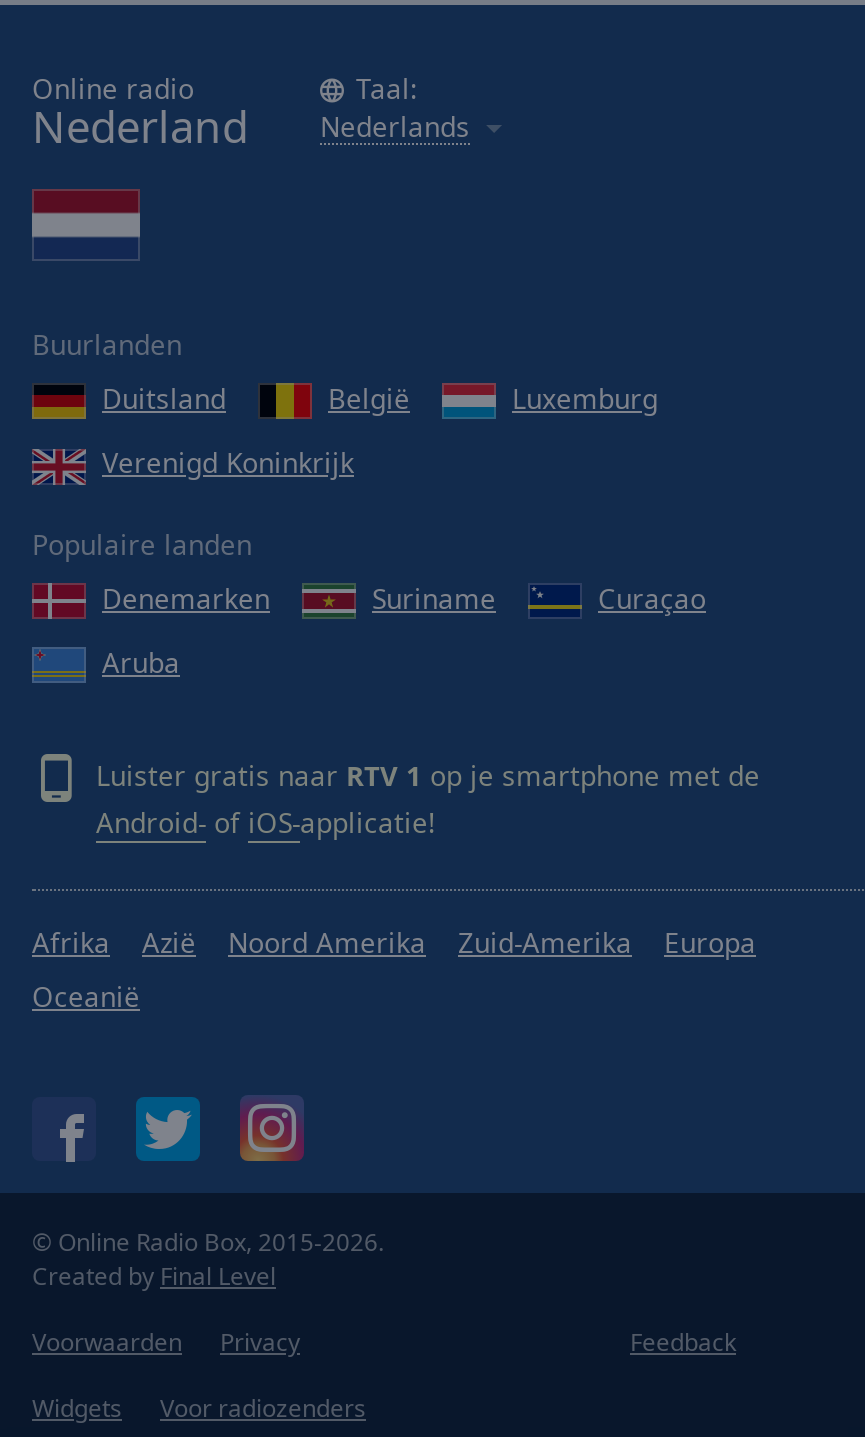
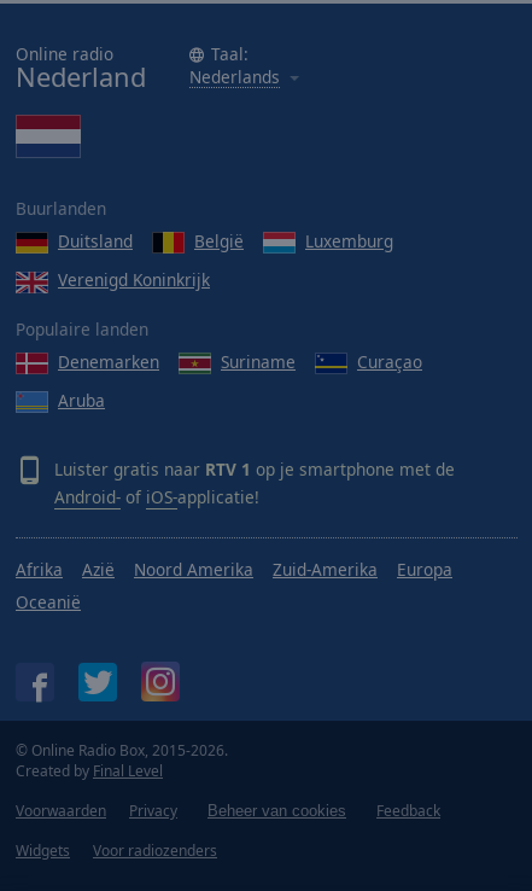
none -> [207,802,346,820] Beheer van cookies

